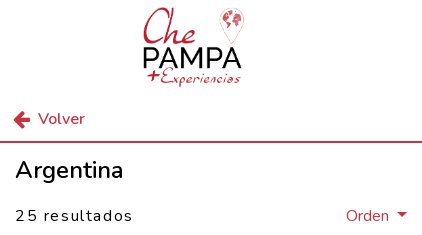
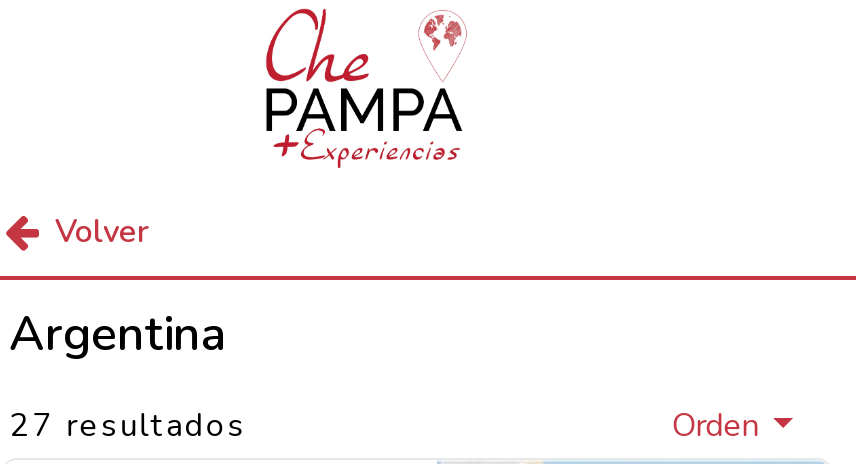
[15,205,134,227] 25 resultados -> [9,403,247,447] 27 resultados

